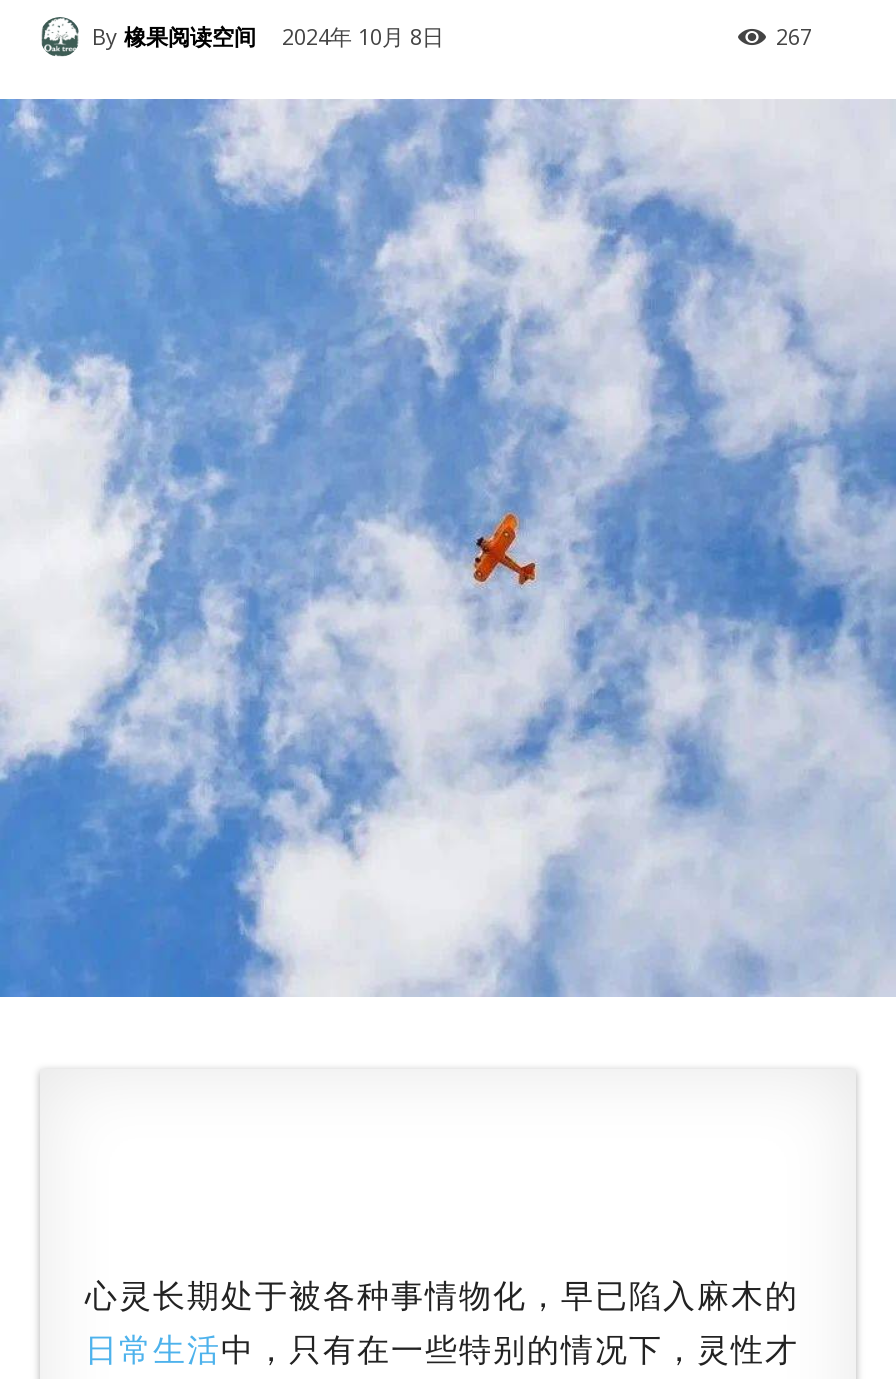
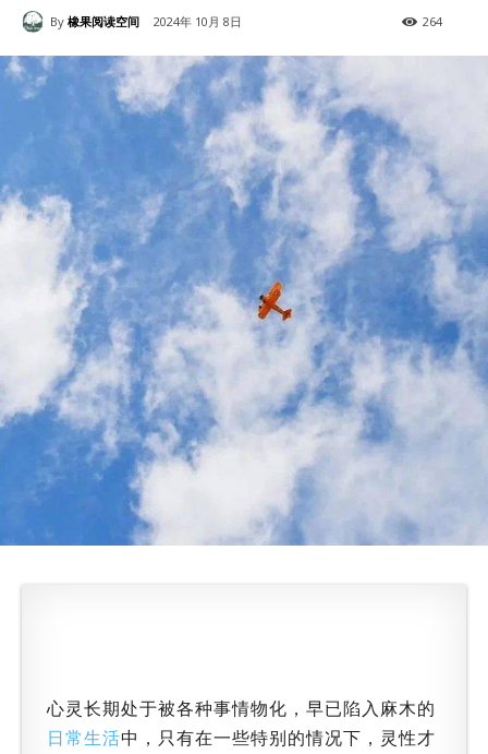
[776,21,812,51] 267 -> [423,13,442,30] 264

